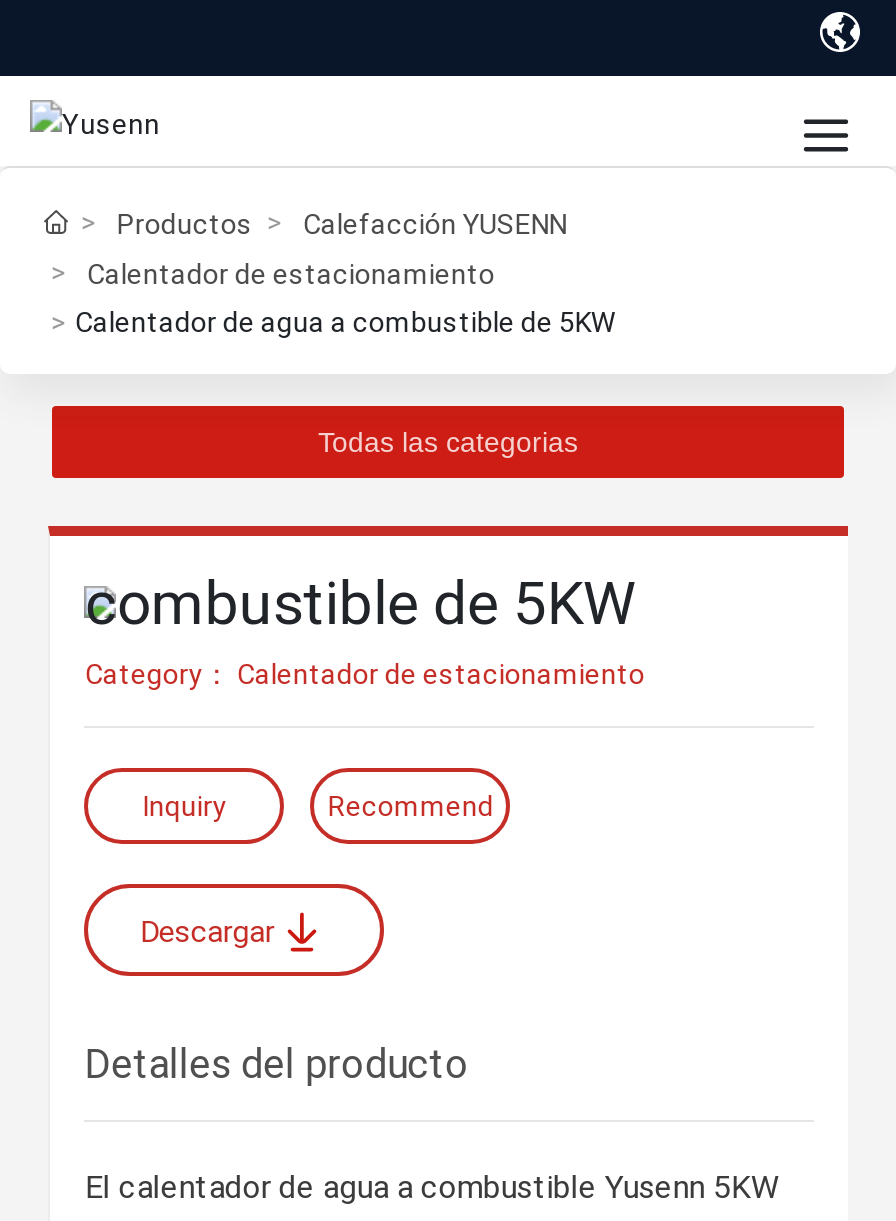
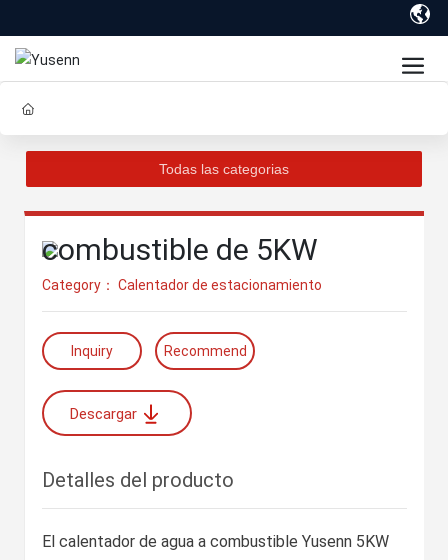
[75,204,615,340] Productos | Calefacción YUSENN | Calentador de estacionamiento | Calentador de agua a combustible de 5KW -> none

